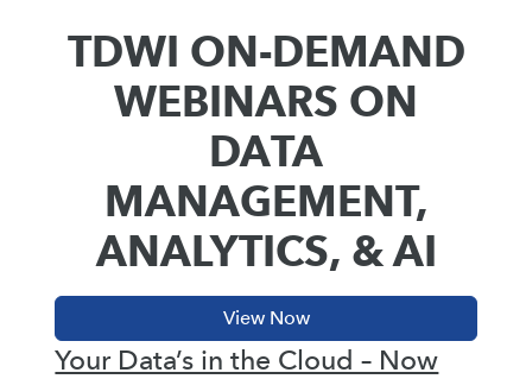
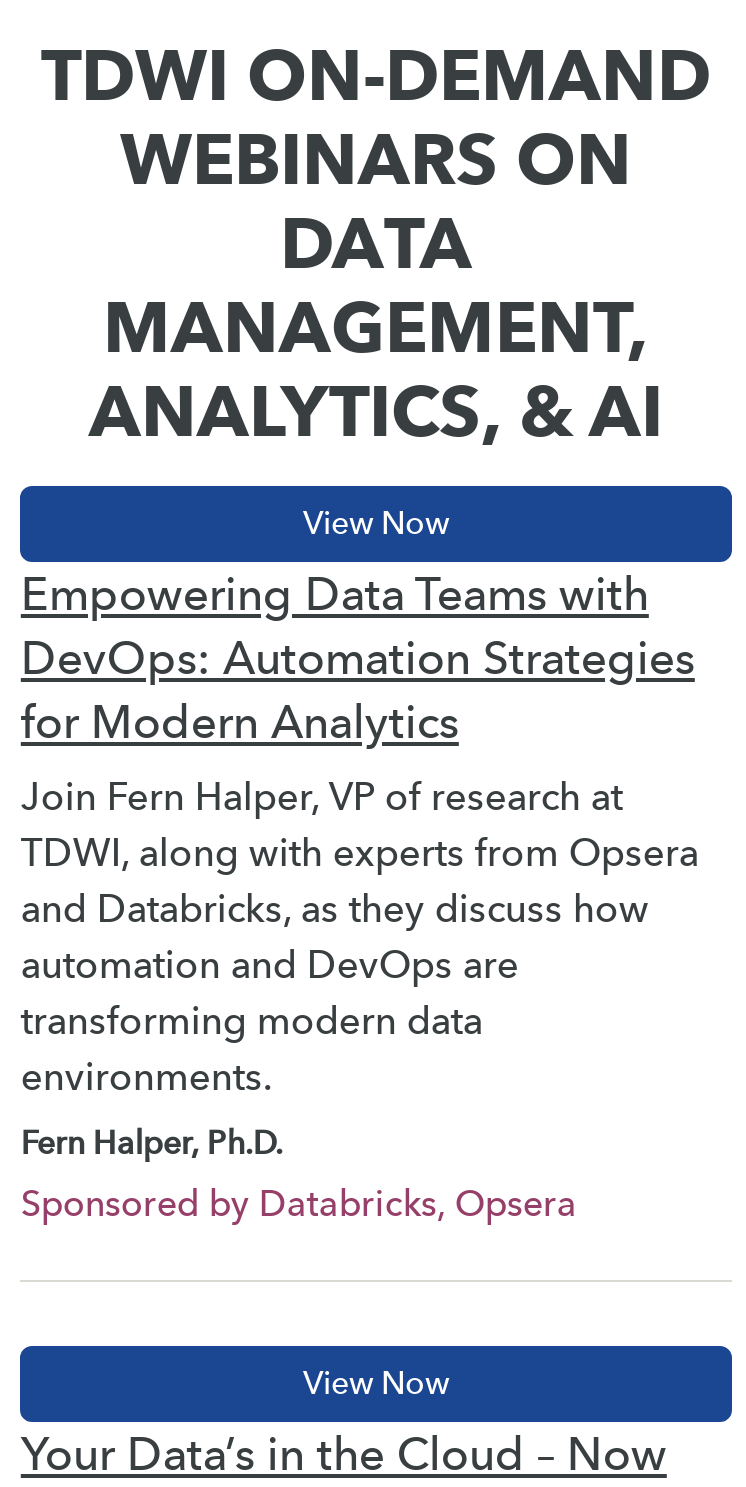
none -> [21,565,699,1226] Empowering Data Teams with | DevOps: Automation Strategies | for Modern Analytics | Join Fern Halper, VP of research at | TDWI, along with experts from Opsera | and Databricks, as they discuss how | automation and DevOps are | transforming modern data | environments. | Fern Halper, Ph.D. | Sponsored by Databricks, Opsera

